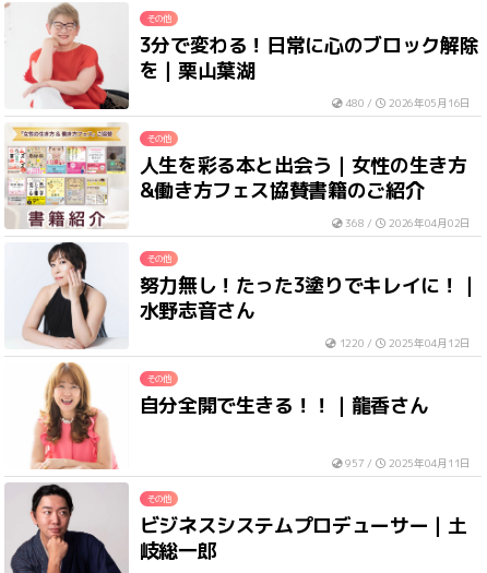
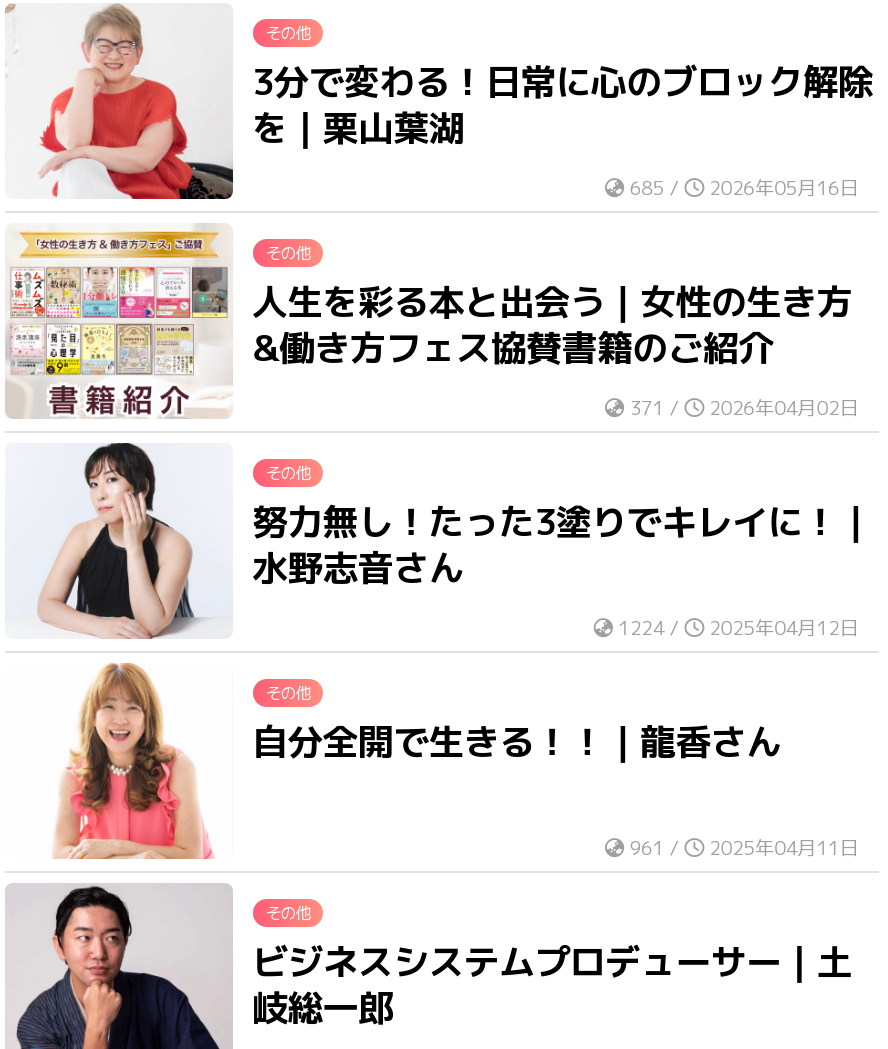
[343,96,471,110] 480 / 2026年05月16日 -> [625,175,859,201] 685 / 2026年05月16日
[343,216,471,230] 368 / 2026年04月02日 -> [625,395,859,421] 371 / 2026年04月02日
[336,336,471,350] 1220 / 2025年04月12日 -> [613,615,859,641] 1224 / 2025年04月12日
[343,456,471,471] 957 / 2025年04月11日 -> [625,835,859,861] 961 / 2025年04月11日

